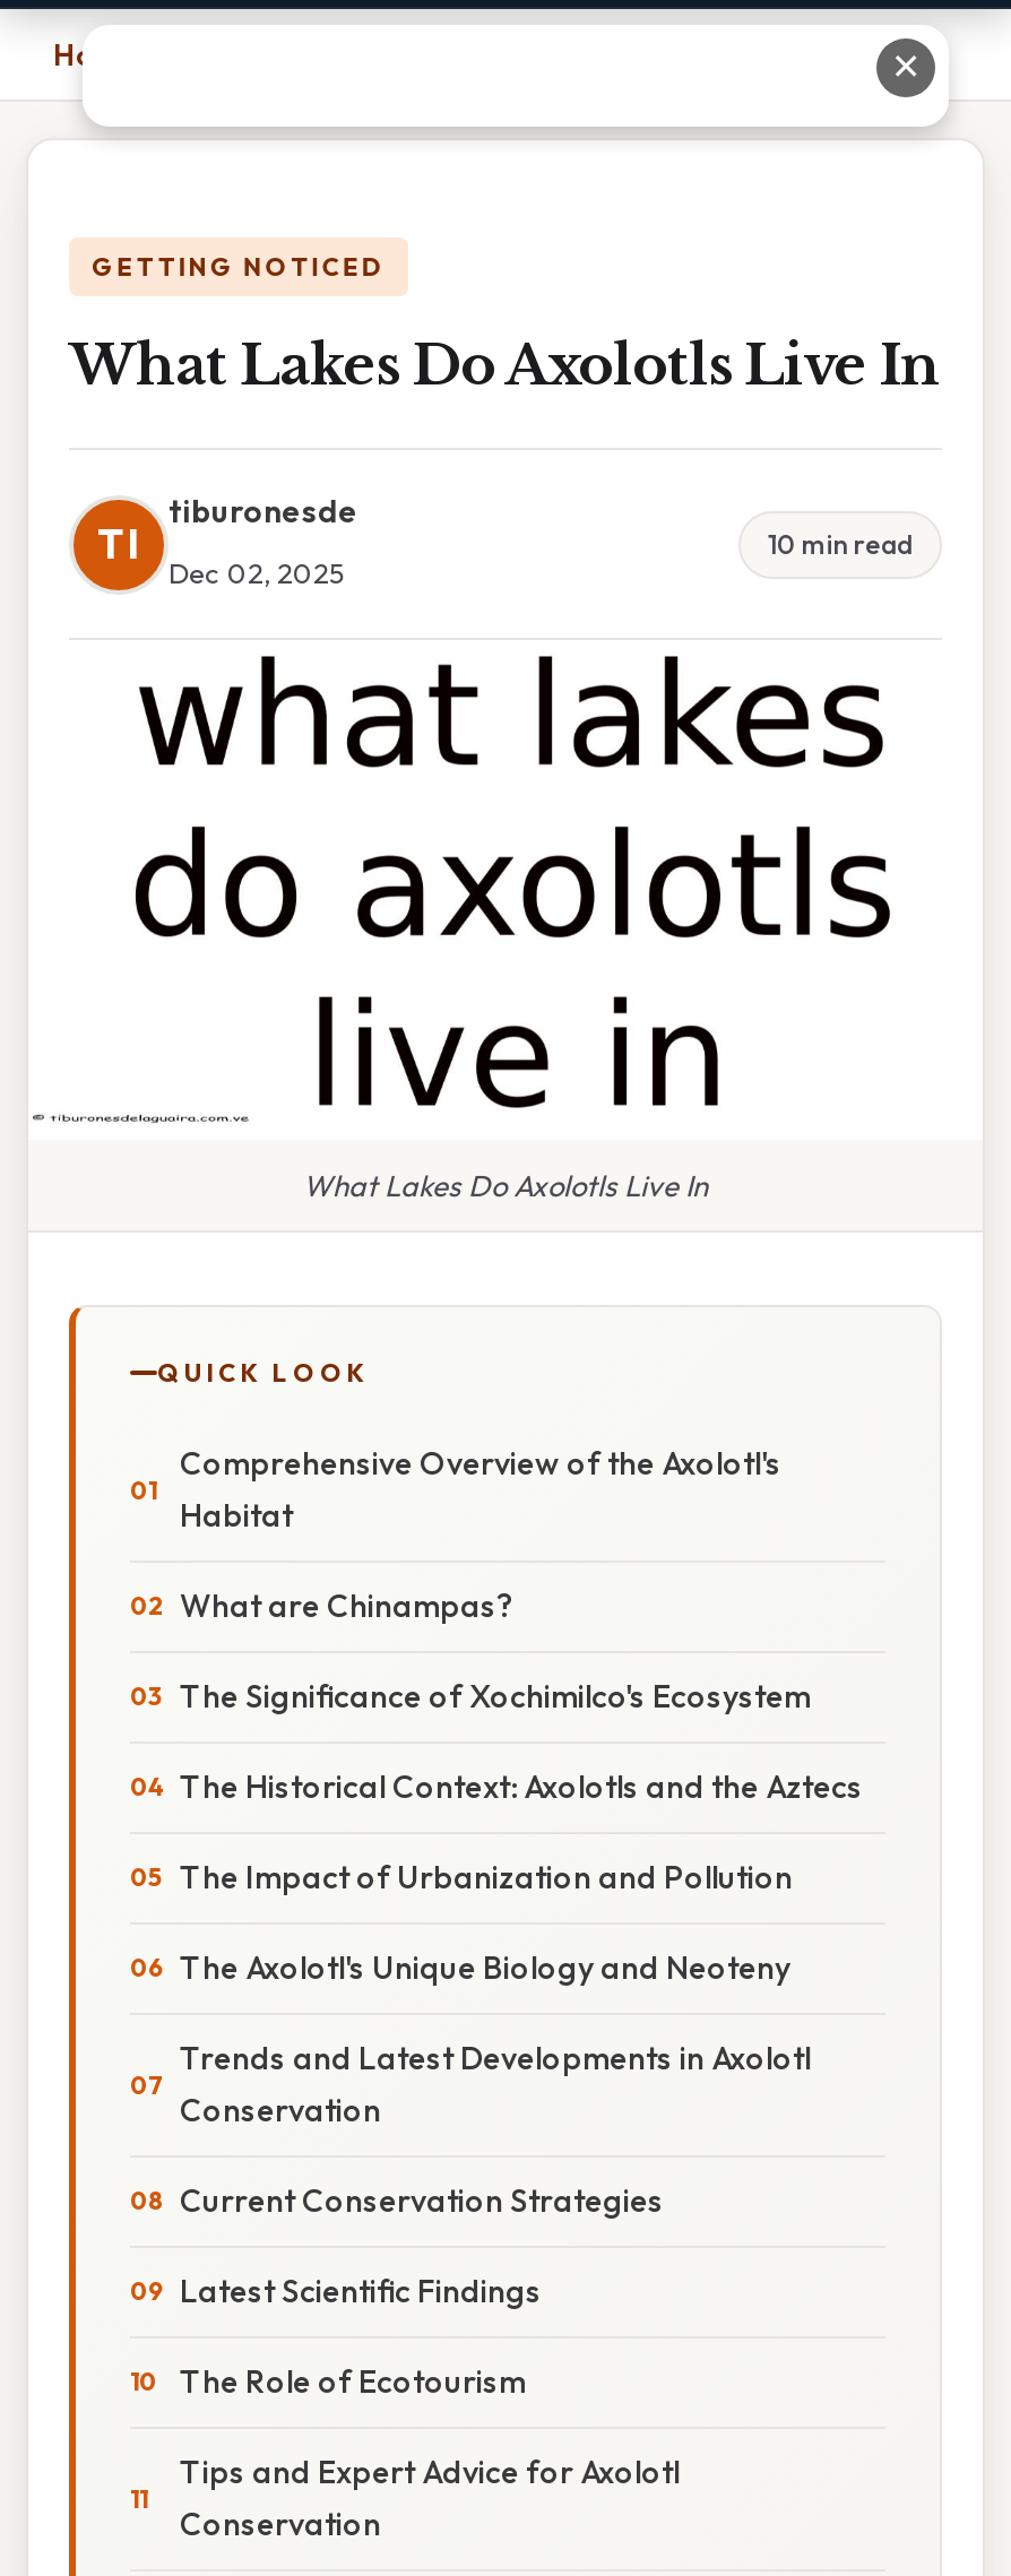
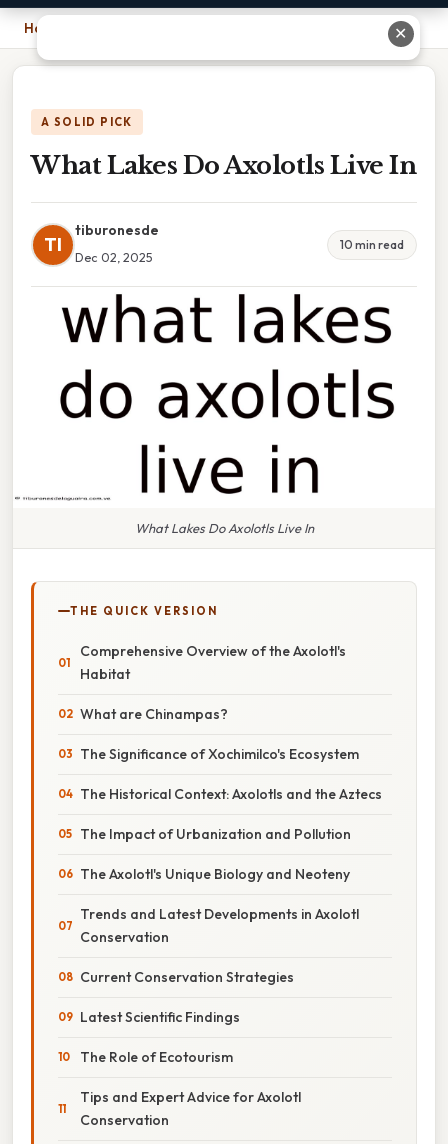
[92,251,386,283] GETTING NOTICED -> [41,115,133,129] A SOLID PICK
[157,1357,370,1388] QUICK LOOK -> [70,604,218,618] THE QUICK VERSION

